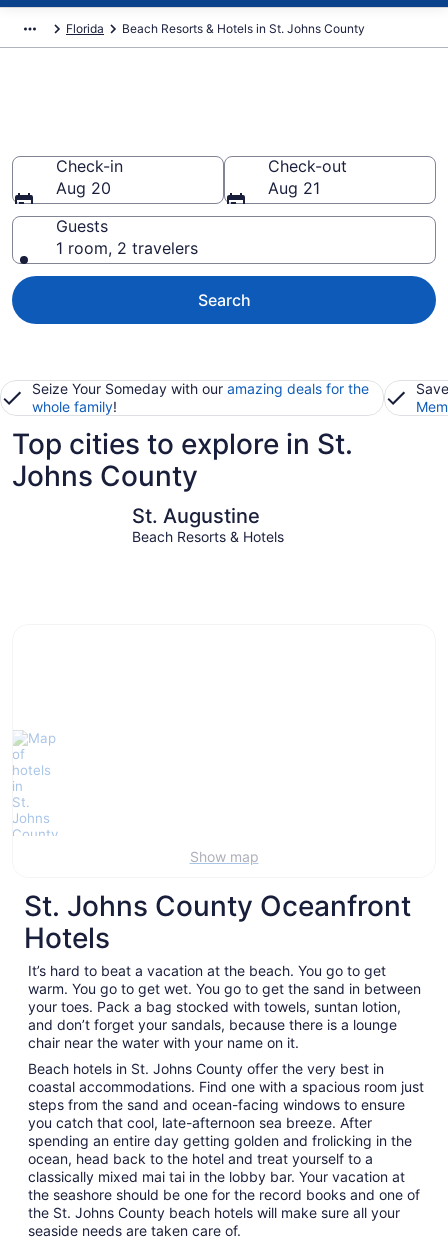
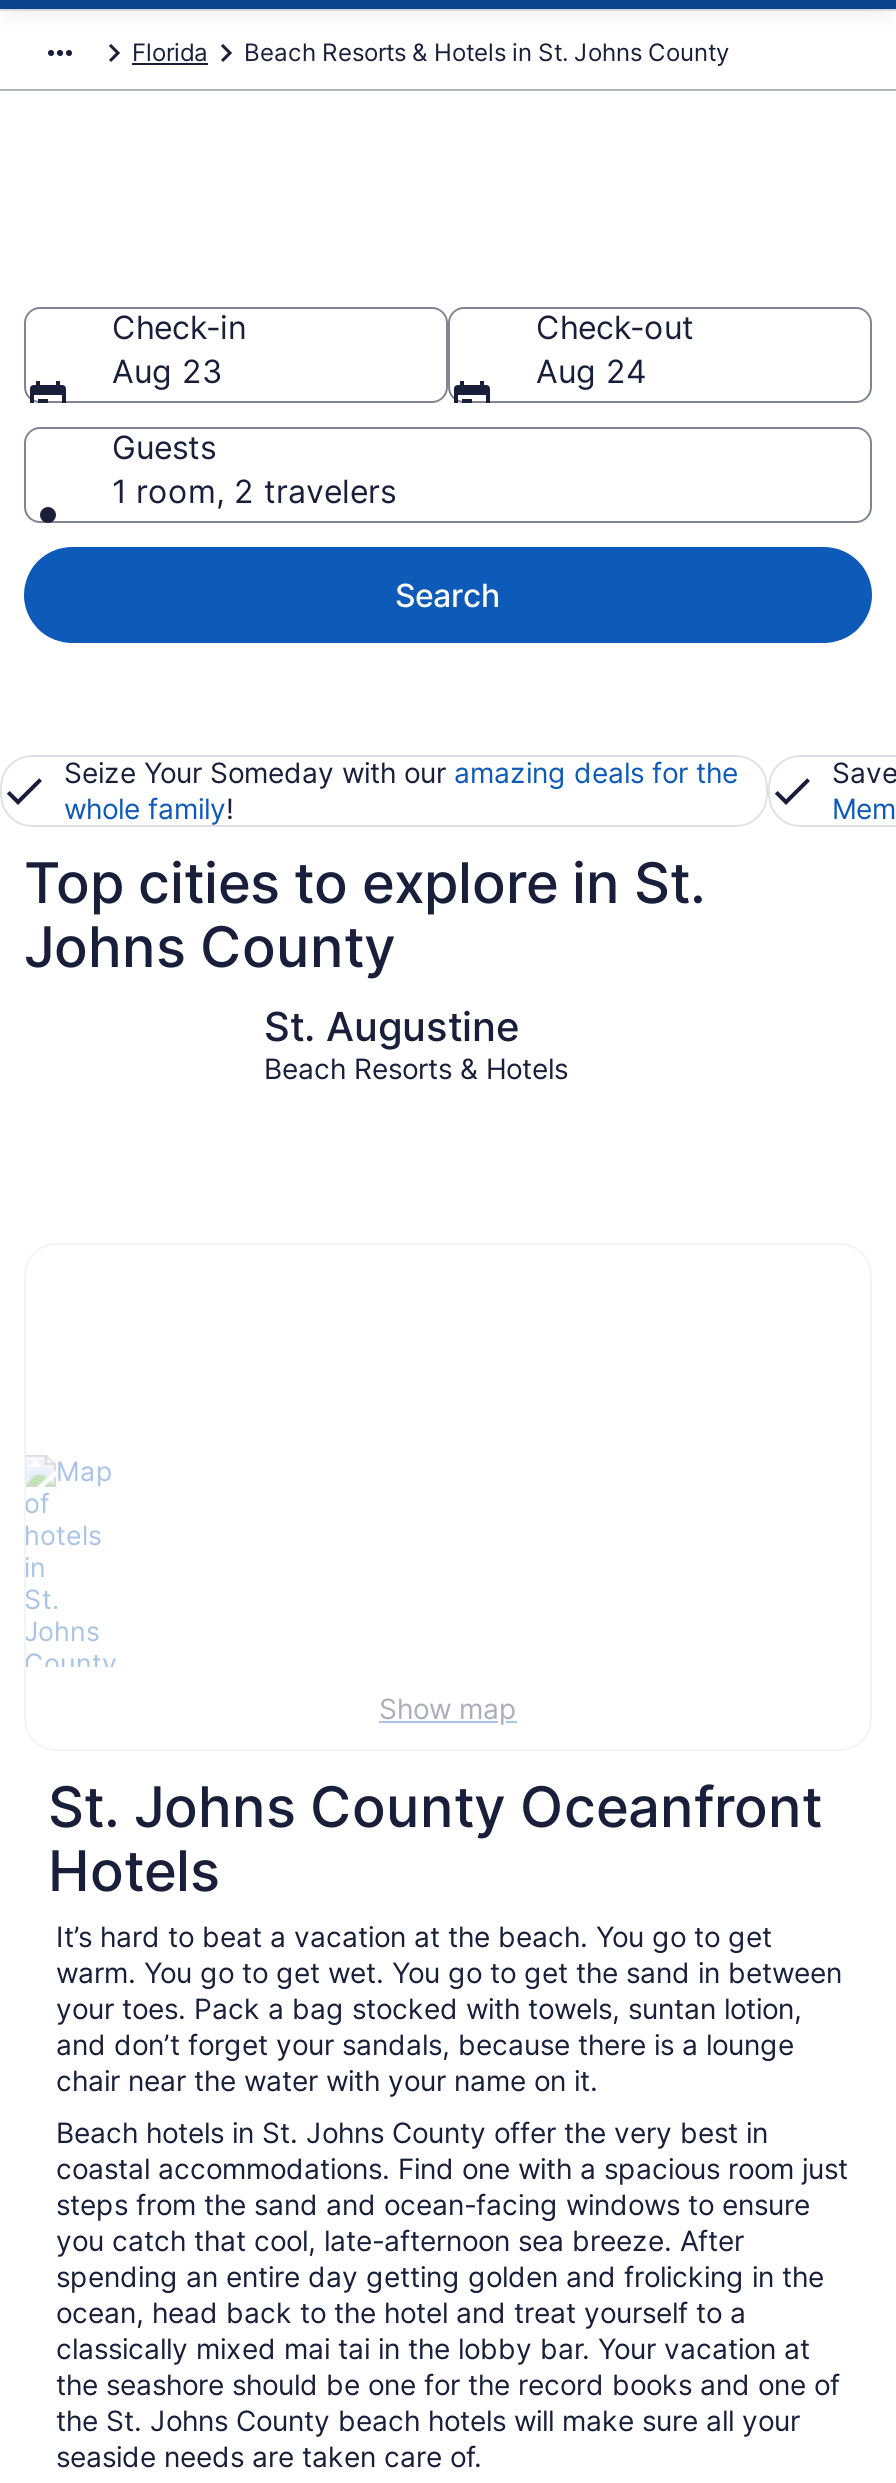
[56,178,111,198] Aug 20 -> [112,351,222,391] Aug 23
[268,178,320,198] Aug 21 -> [536,351,646,391] Aug 24

